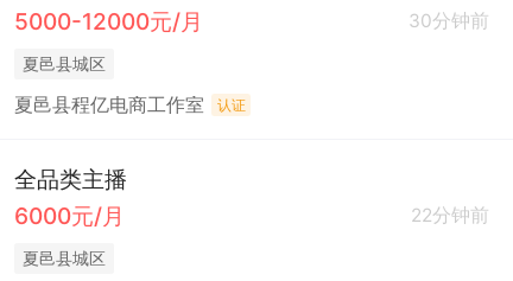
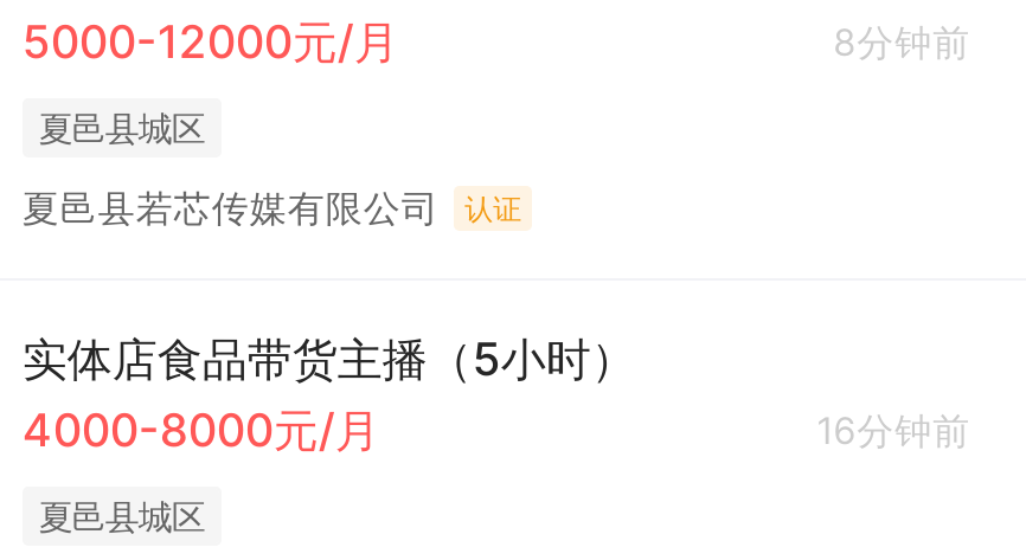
[409,10,489,32] 30分钟前 -> [833,19,971,64] 8分钟前
[14,93,204,116] 夏邑县程亿电商工作室 -> [22,186,439,231] 夏邑县若芯传媒有限公司
[14,165,489,230] 全品类主播 | 6000元/月 | 22分钟前 -> [22,329,971,459] 实体店食品带货主播（5小时） | 4000-8000元/月 | 16分钟前

